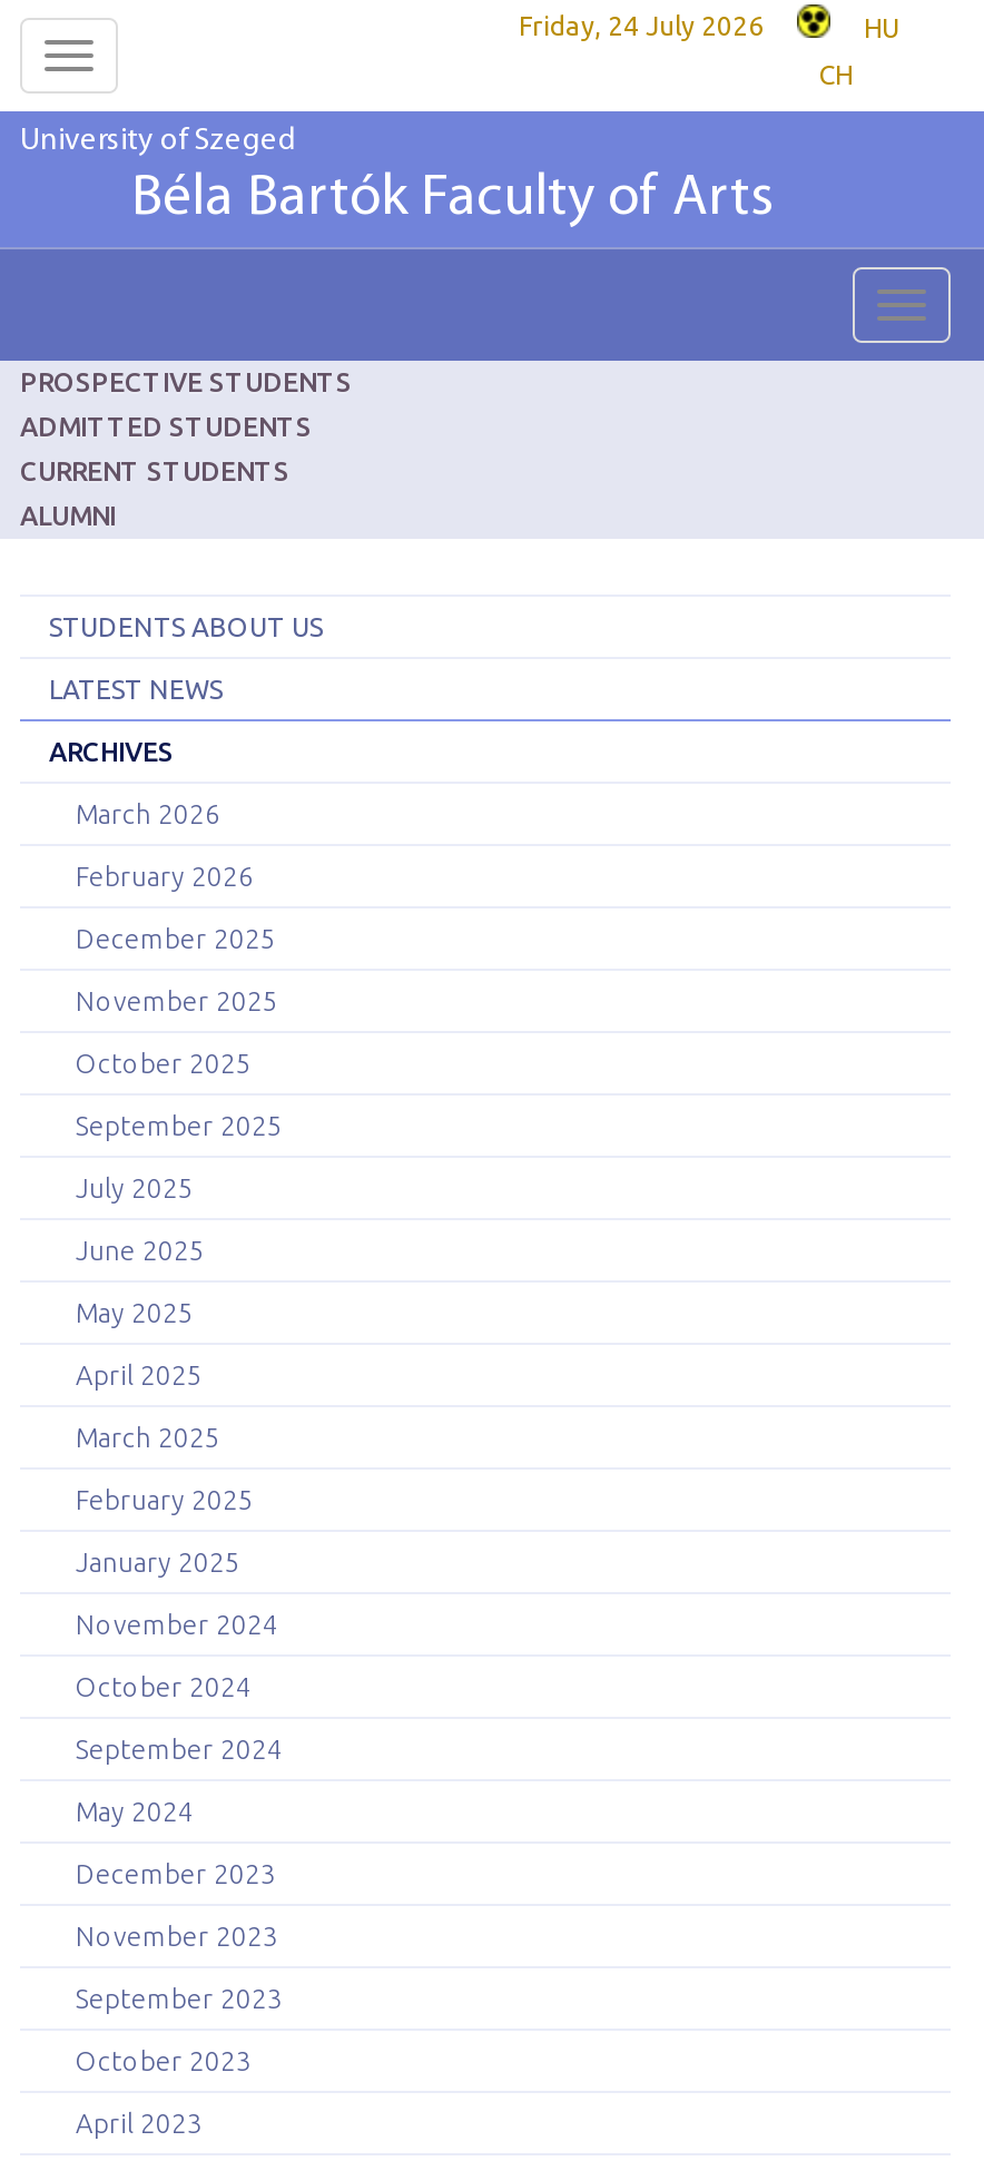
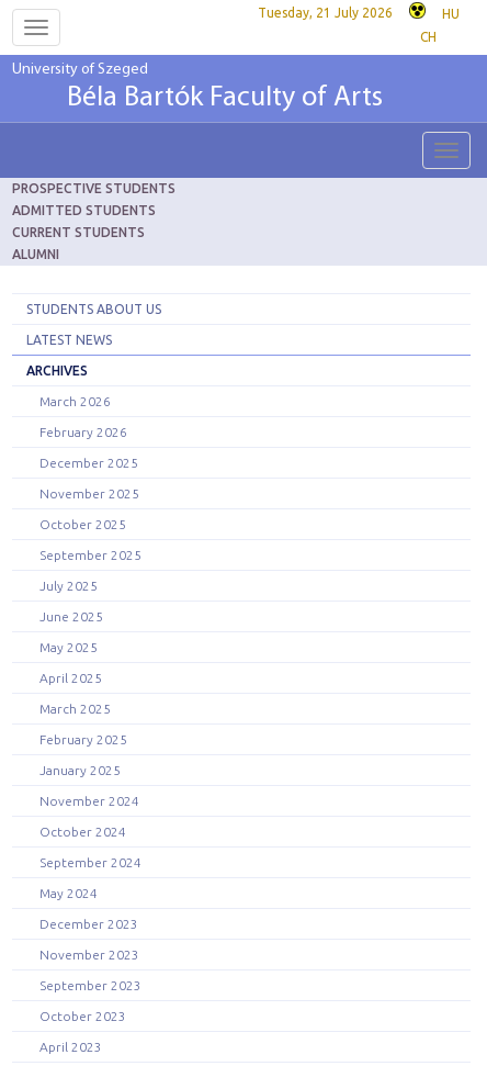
[519,11,764,40] Friday, 24 July 2026 -> [258,5,393,20] Tuesday, 21 July 2026

